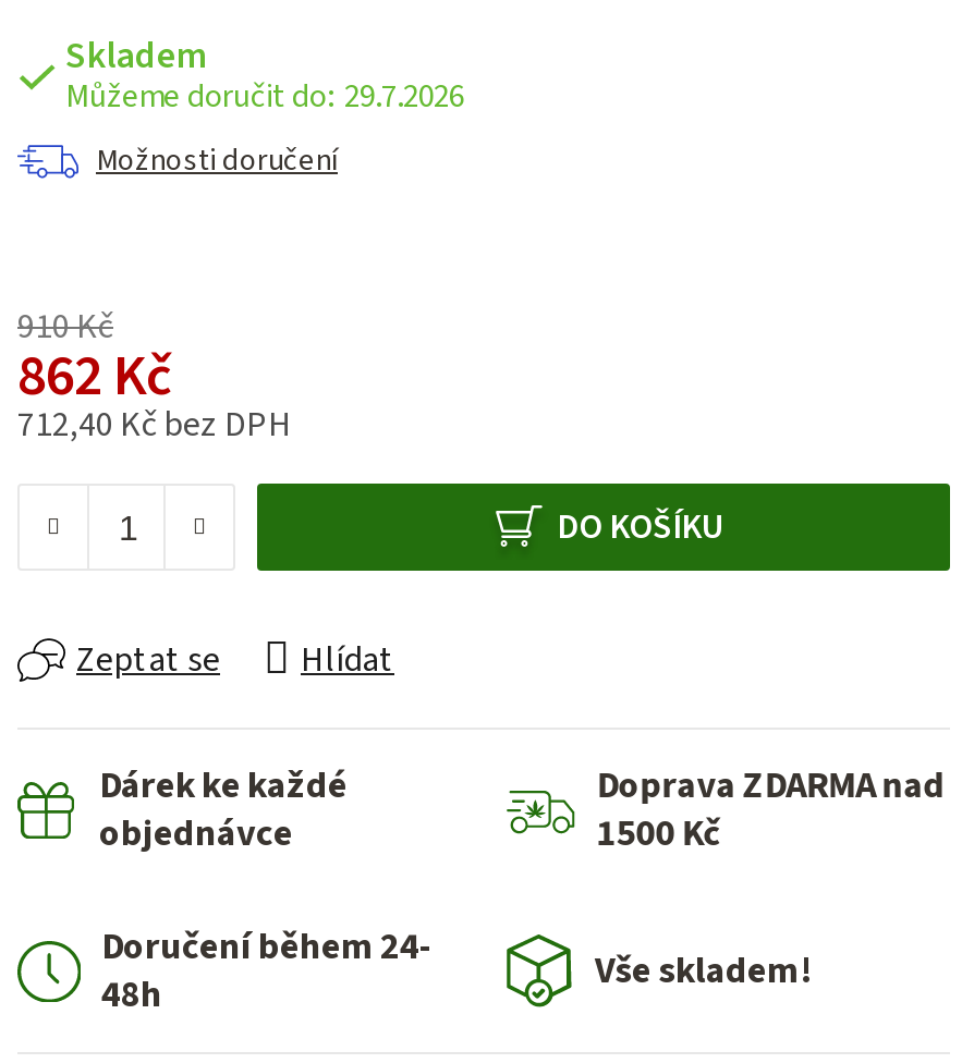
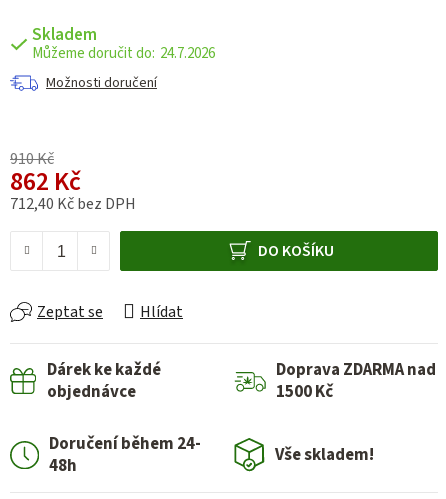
[338,74,464,120] 29.7.2026 -> [157,43,215,64] 24.7.2026

